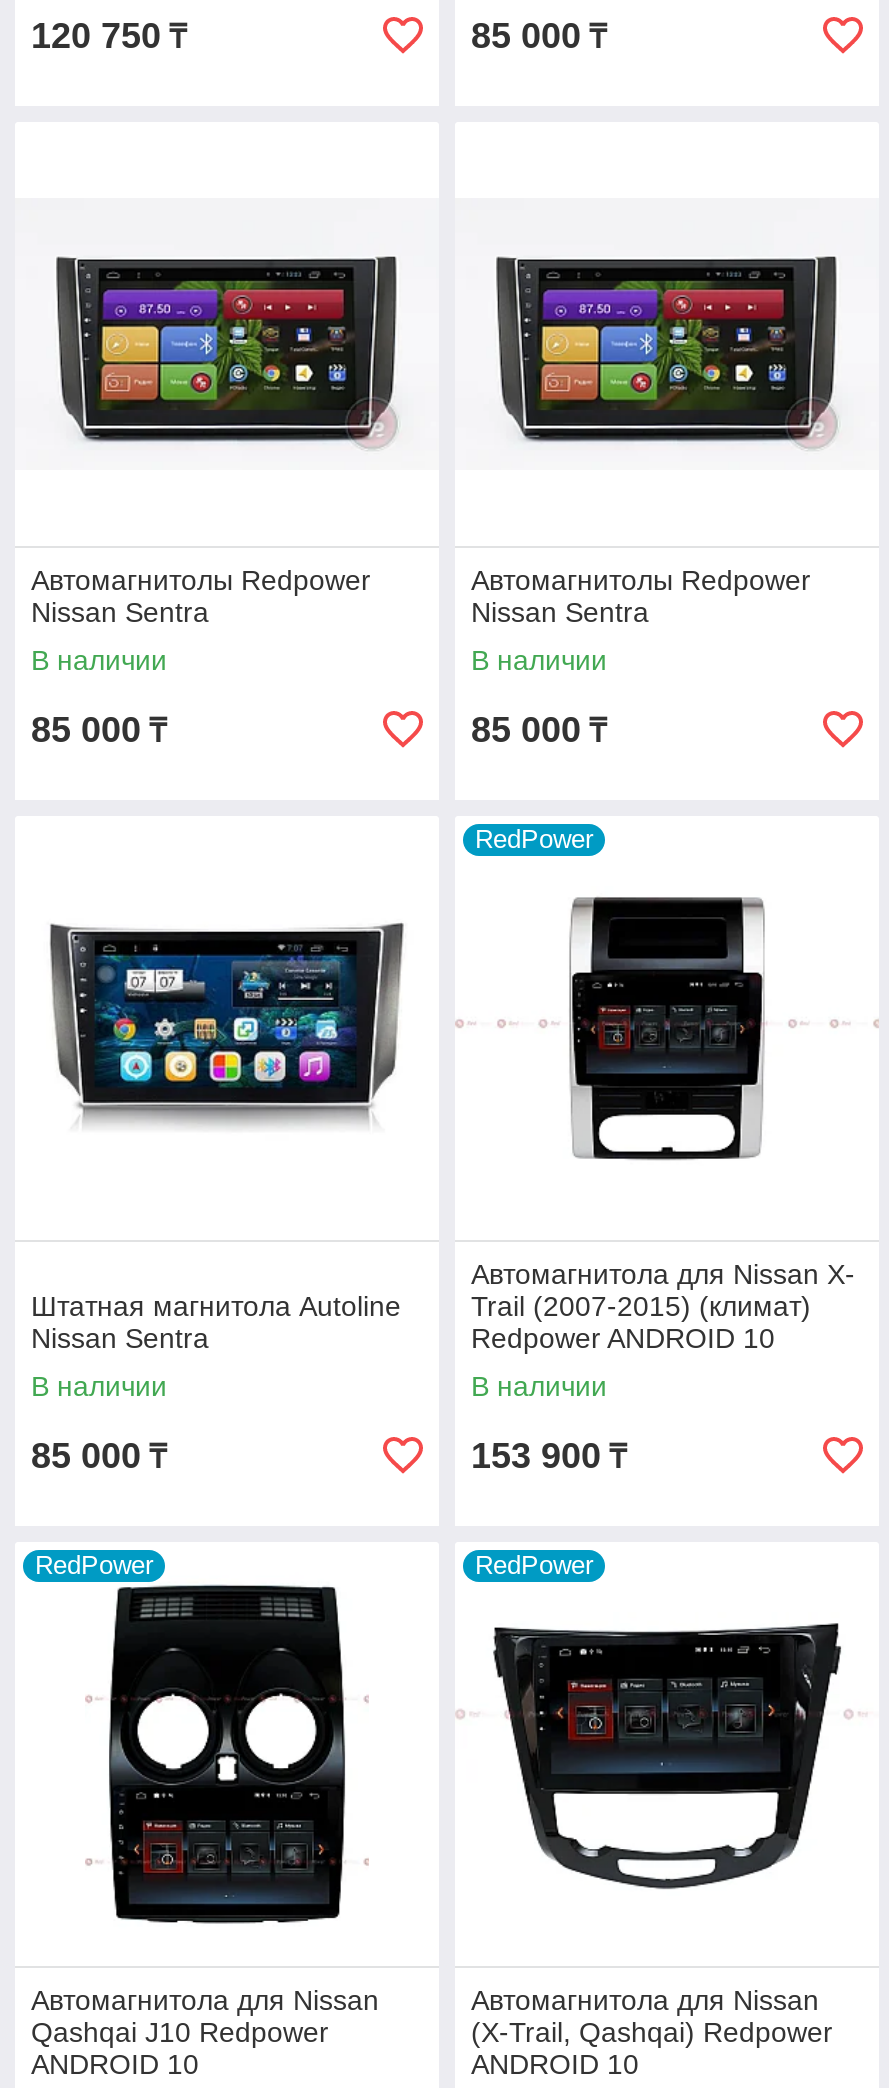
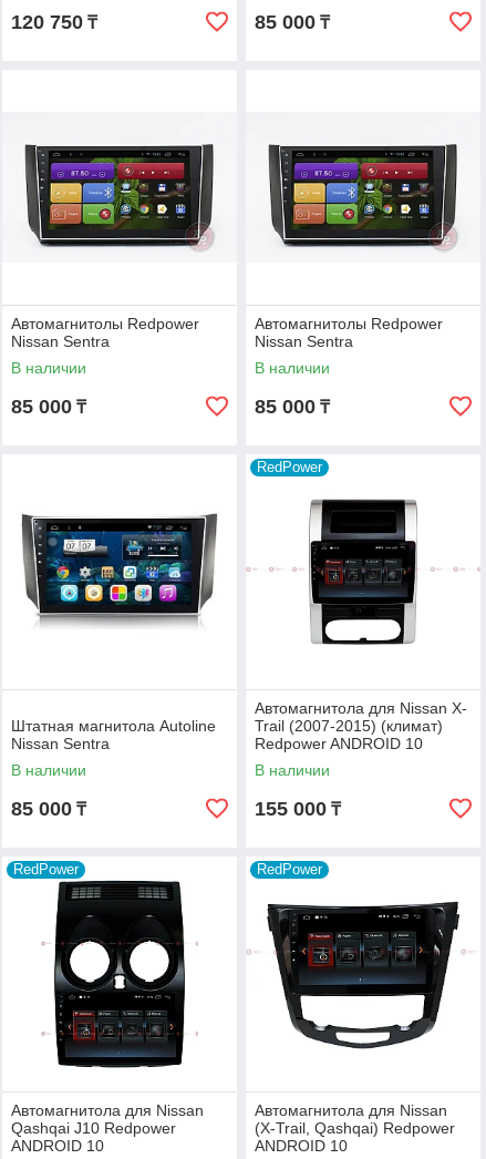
[471,1436,627,1476] 153 900 ₸ -> [255,798,341,820] 155 000 ₸

